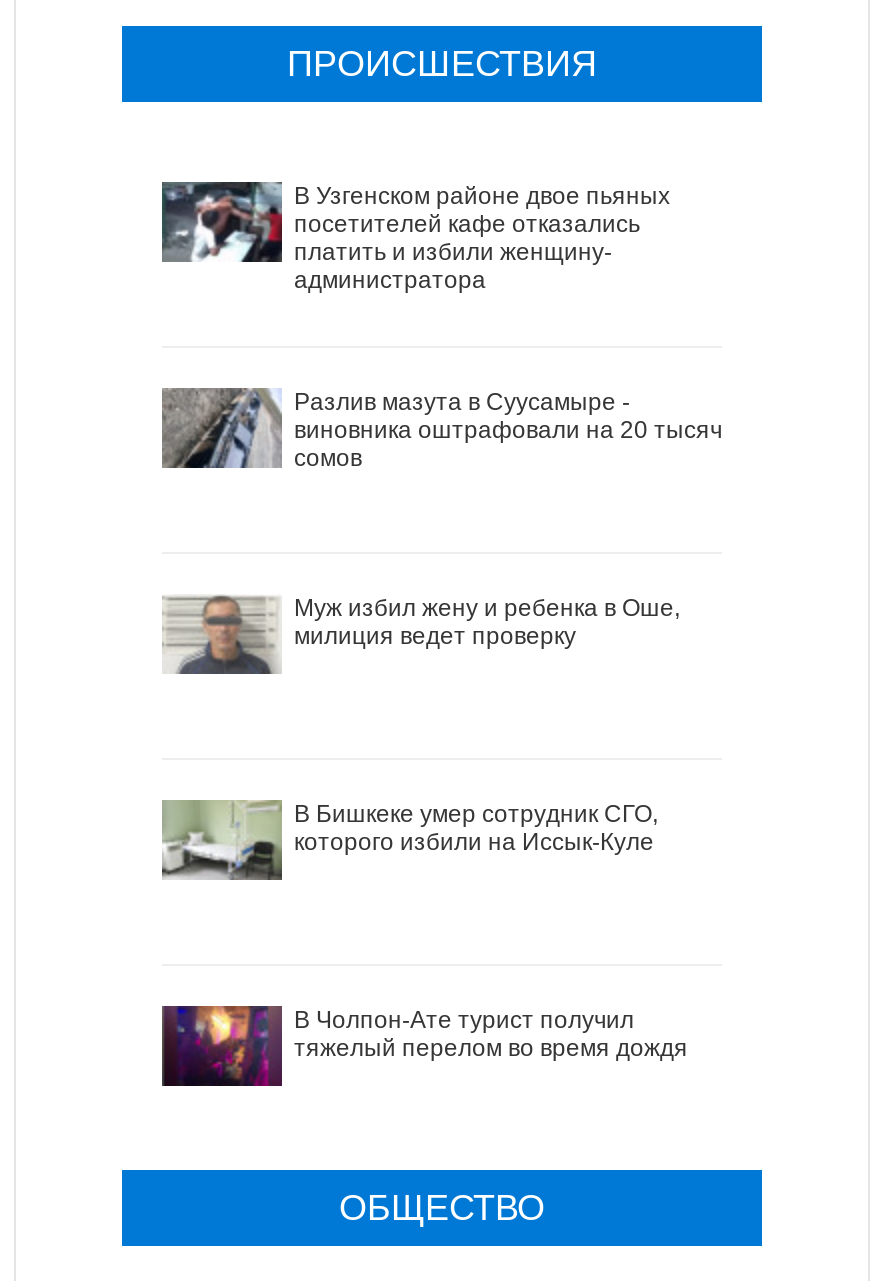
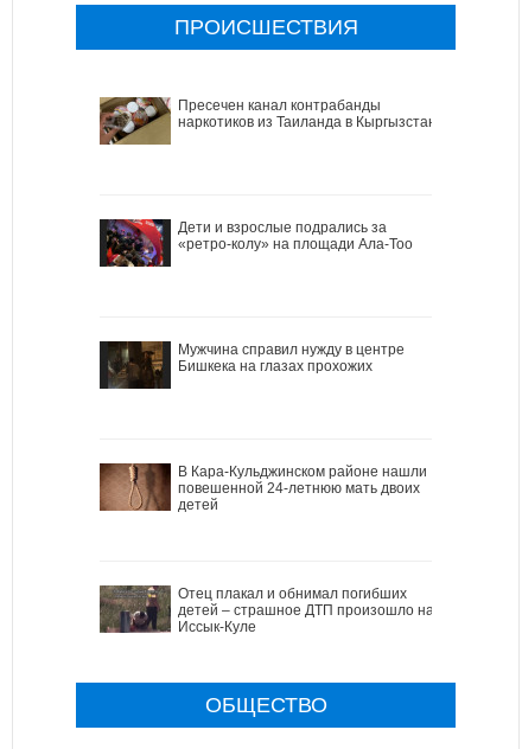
[160,182,670,294] [image] | В Узгенском районе двое пьяных | посетителей кафе отказались | платить и избили женщину- | администратора -> [98,97,437,146] [image] | Пресечен канал контрабанды | наркотиков из Таиланда в Кыргызстан
[162,386,722,472] [image] | Разлив мазута в Суусамыре - | виновника оштрафовали на 20 тысяч | сомов -> [100,218,413,268] [image] | Дети и взрослые подрались за | «ретро-колу» на площади Ала-Тоо
[162,594,680,674] [image] | Муж избил жену и ребенка в Оше, | милиция ведет проверку -> [98,340,405,390] [image] | Мужчина справил нужду в центре | Бишкека на глазах прохожих
[162,800,658,880] [image] | В Бишкеке умер сотрудник СГО, | которого избили на Иссык-Куле -> [98,463,427,513] [image] | В Кара-Кульджинском районе нашли | повешенной 24-летнюю мать двоих | детей
[164,1004,688,1088] [image] | В Чолпон-Ате турист получил | тяжелый перелом во время дождя -> [100,584,434,635] [image] | Отец плакал и обнимал погибших | детей – страшное ДТП произошло на | Иссык-Куле

